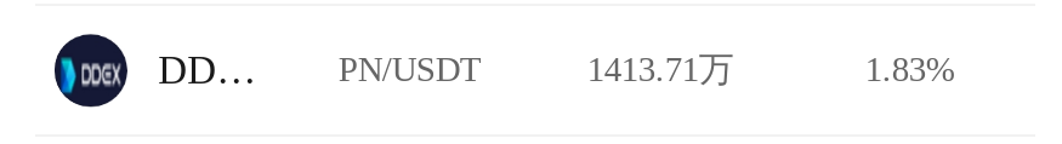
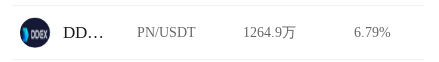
[587,49,955,88] 1413.71万 | 1.83% -> [243,24,391,40] 1264.9万 | 6.79%

